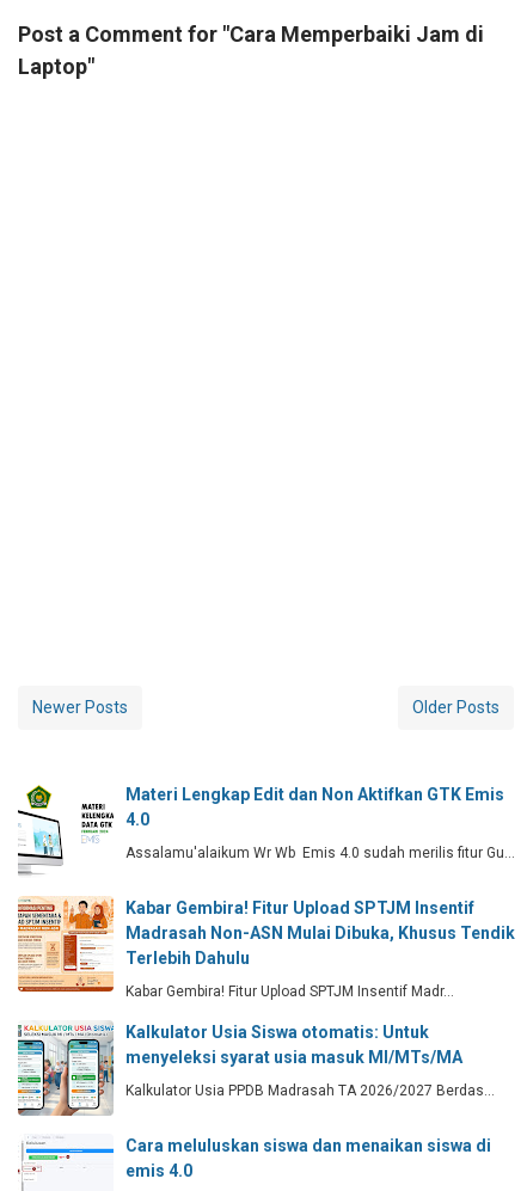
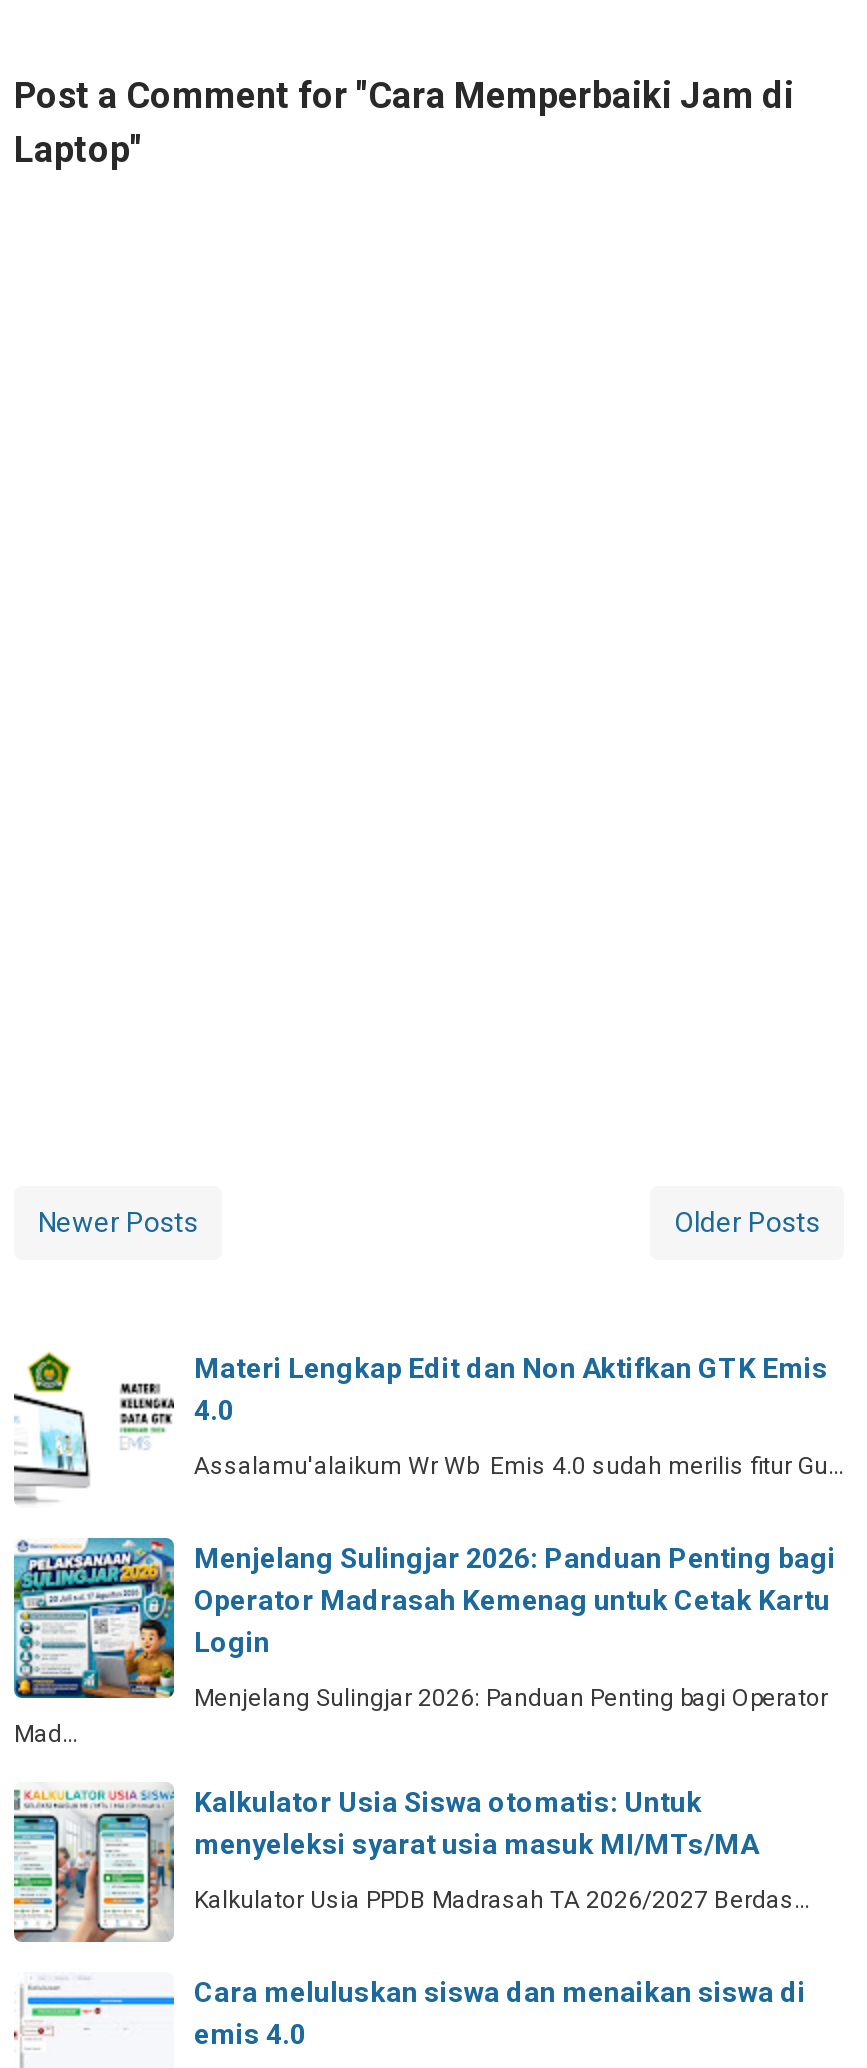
[17,896,515,993] [image] | Kabar Gembira! Fitur Upload SPTJM Insentif | Madrasah Non-ASN Mulai Dibuka, Khusus Tendik | Terlebih Dahulu -> [12,1536,836,1700] [image] | Menjelang Sulingjar 2026: Panduan Penting bagi | Operator Madrasah Kemenag untuk Cetak Kartu | Login
[125,983,454,1000] Kabar Gembira! Fitur Upload SPTJM Insentif Madr… -> [14,1684,828,1748] Menjelang Sulingjar 2026: Panduan Penting bagi Operator | Mad…

